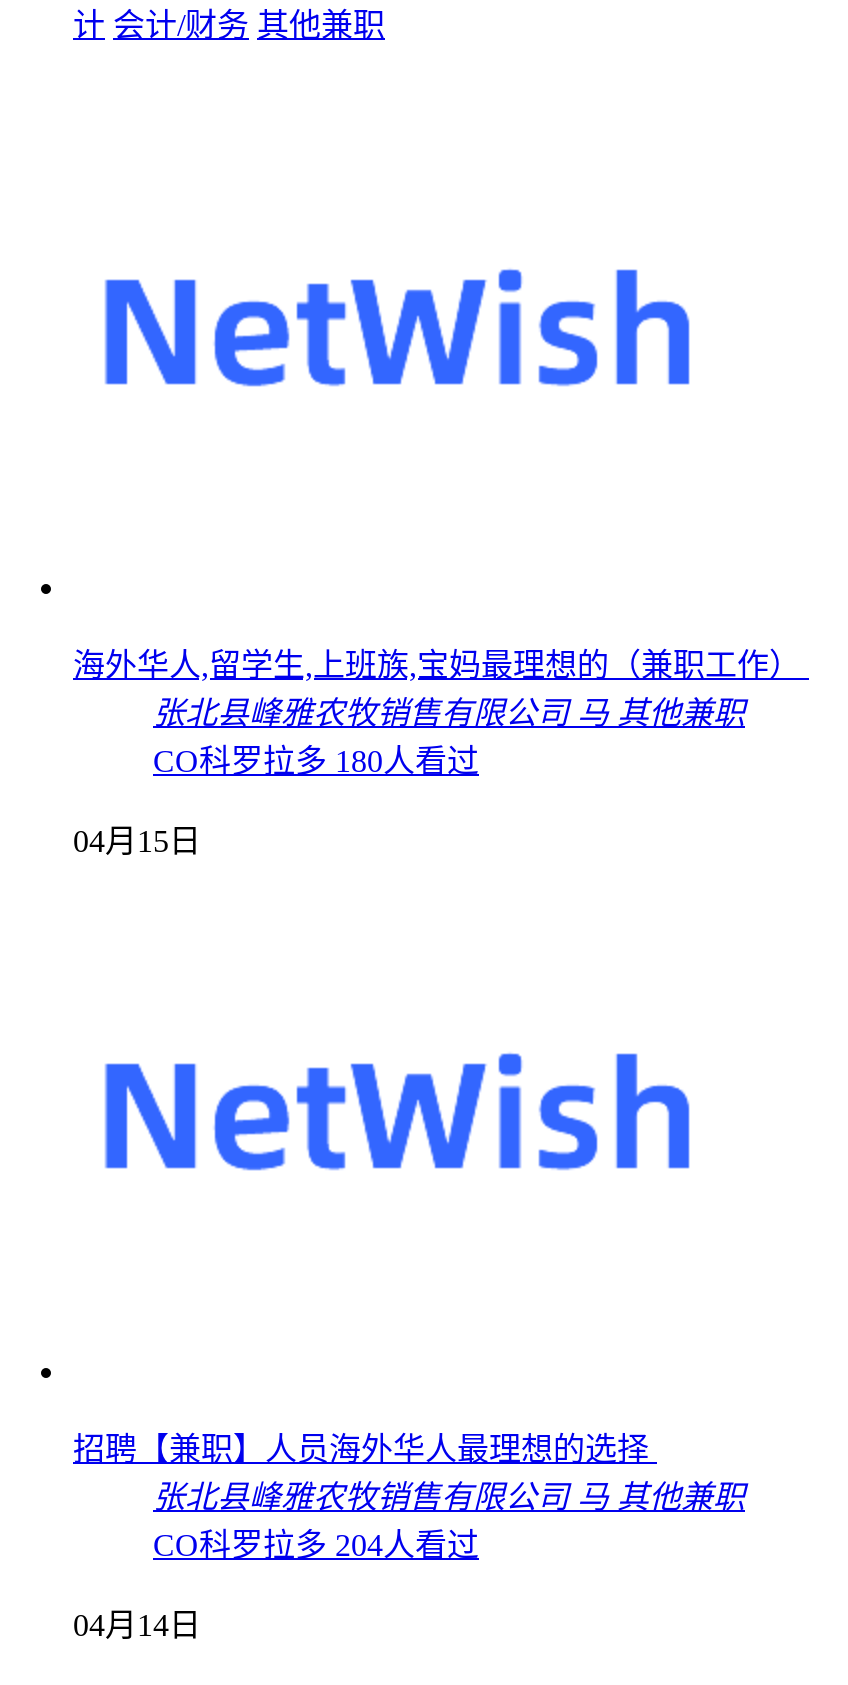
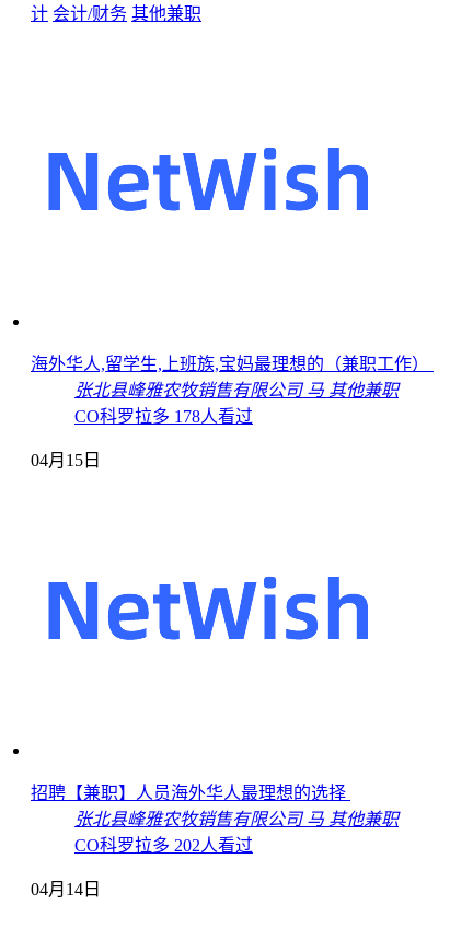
[153,744,479,778] CO科罗拉多 180人看过 -> [74,407,253,426] CO科罗拉多 178人看过
[153,1528,479,1562] CO科罗拉多 204人看过 -> [74,836,253,855] CO科罗拉多 202人看过

